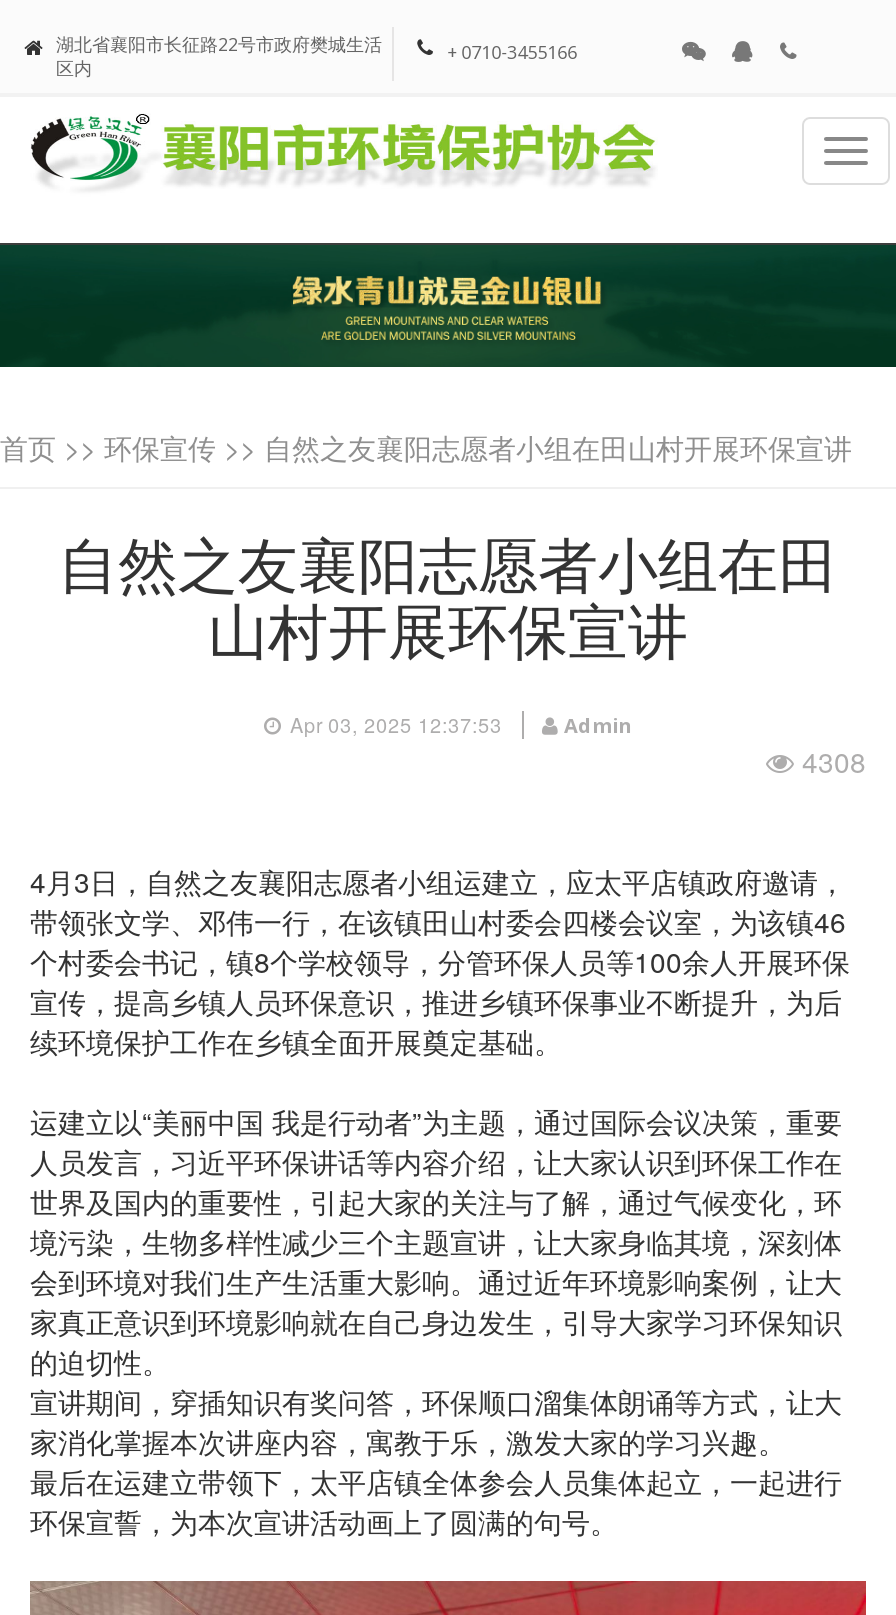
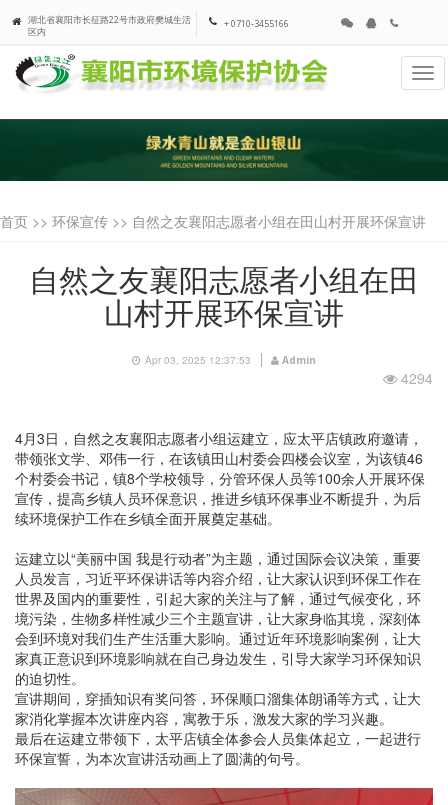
[802,740,866,780] 4308 -> [401,368,433,388] 4294

